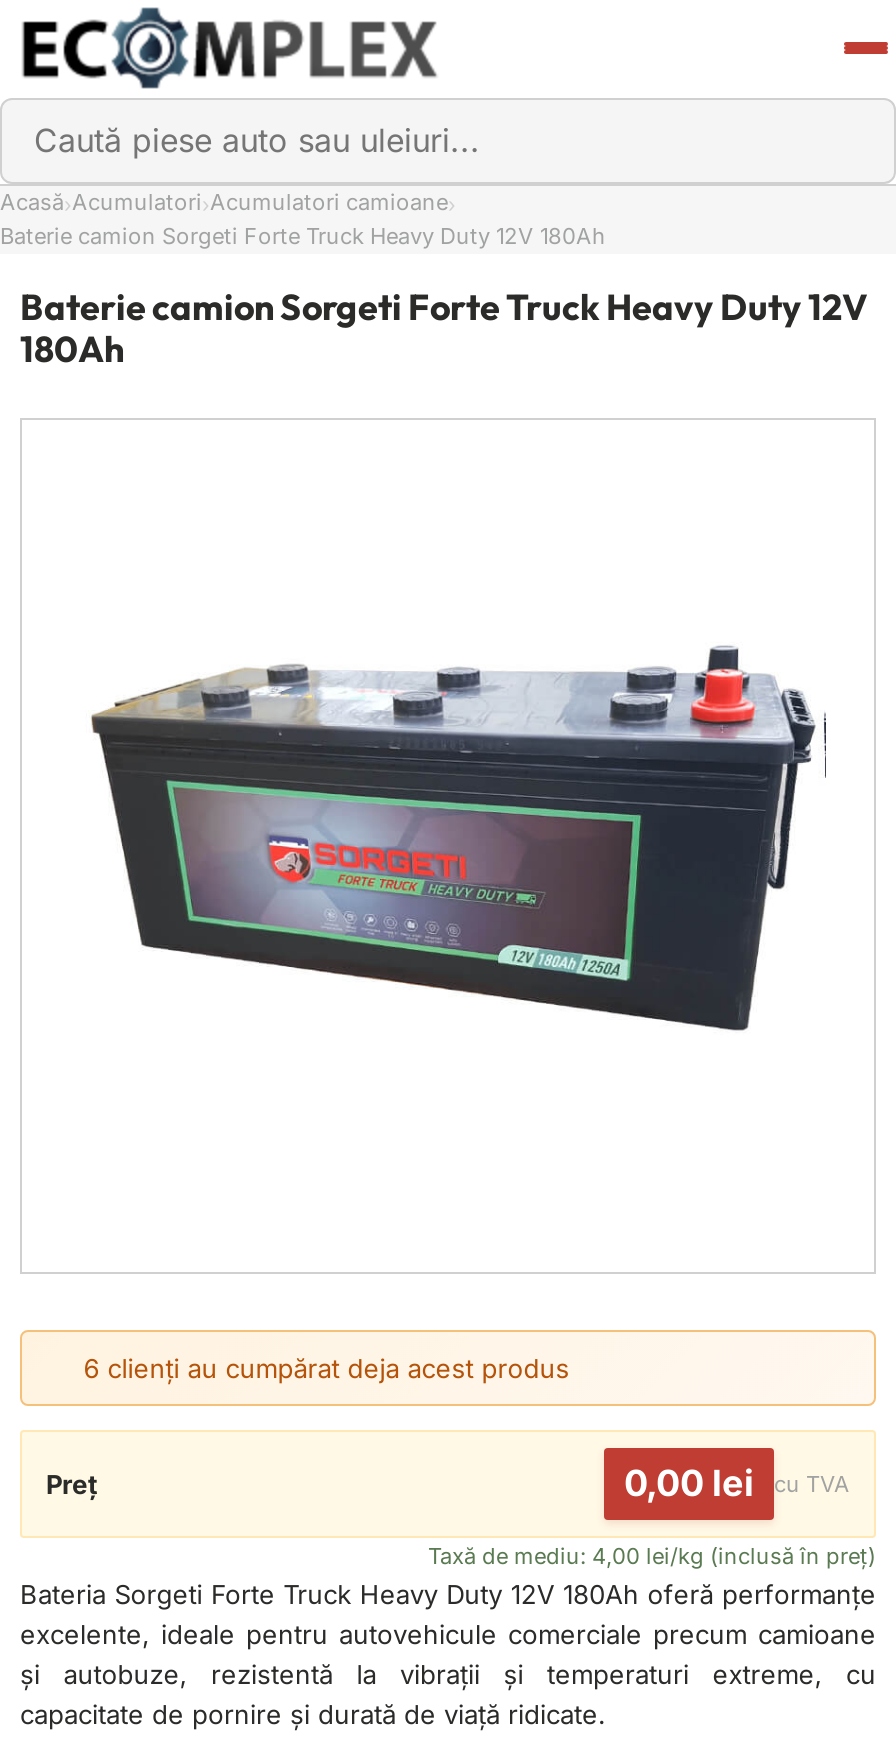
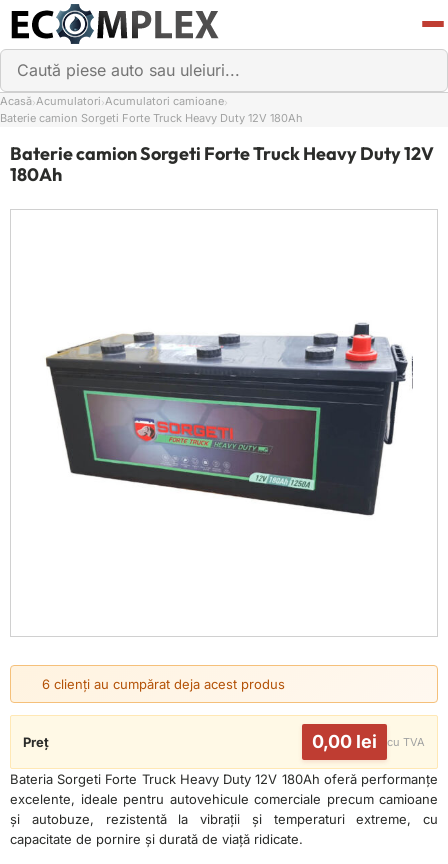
[428,1542,876,1570] Taxă de mediu: 4,00 lei/kg (inclusă în preț) -> none

